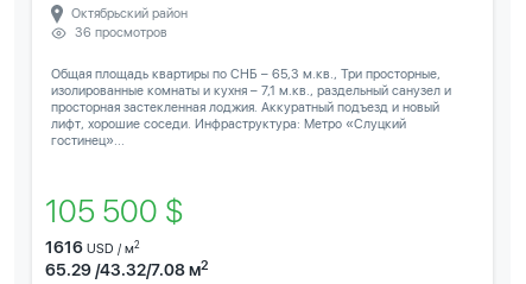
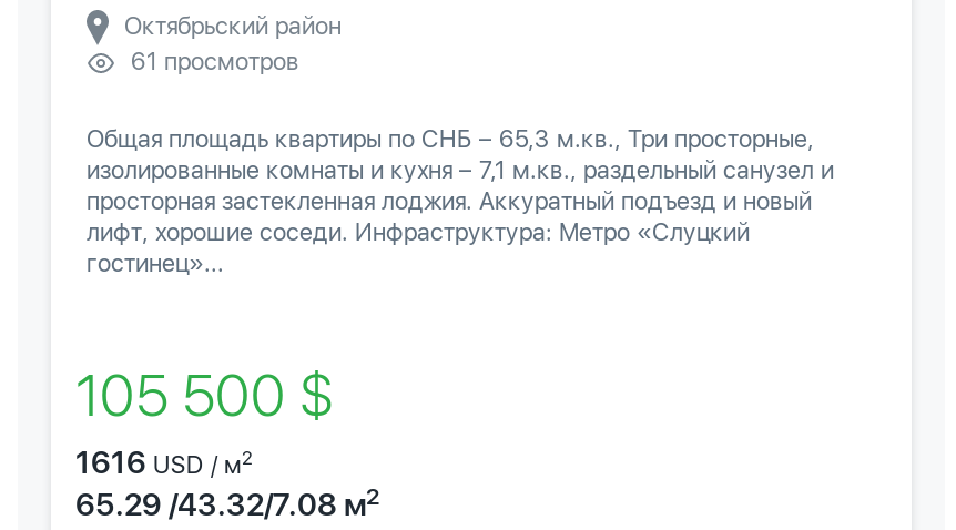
[75,25,167,41] 36 просмотров -> [131,47,299,76] 61 просмотров

